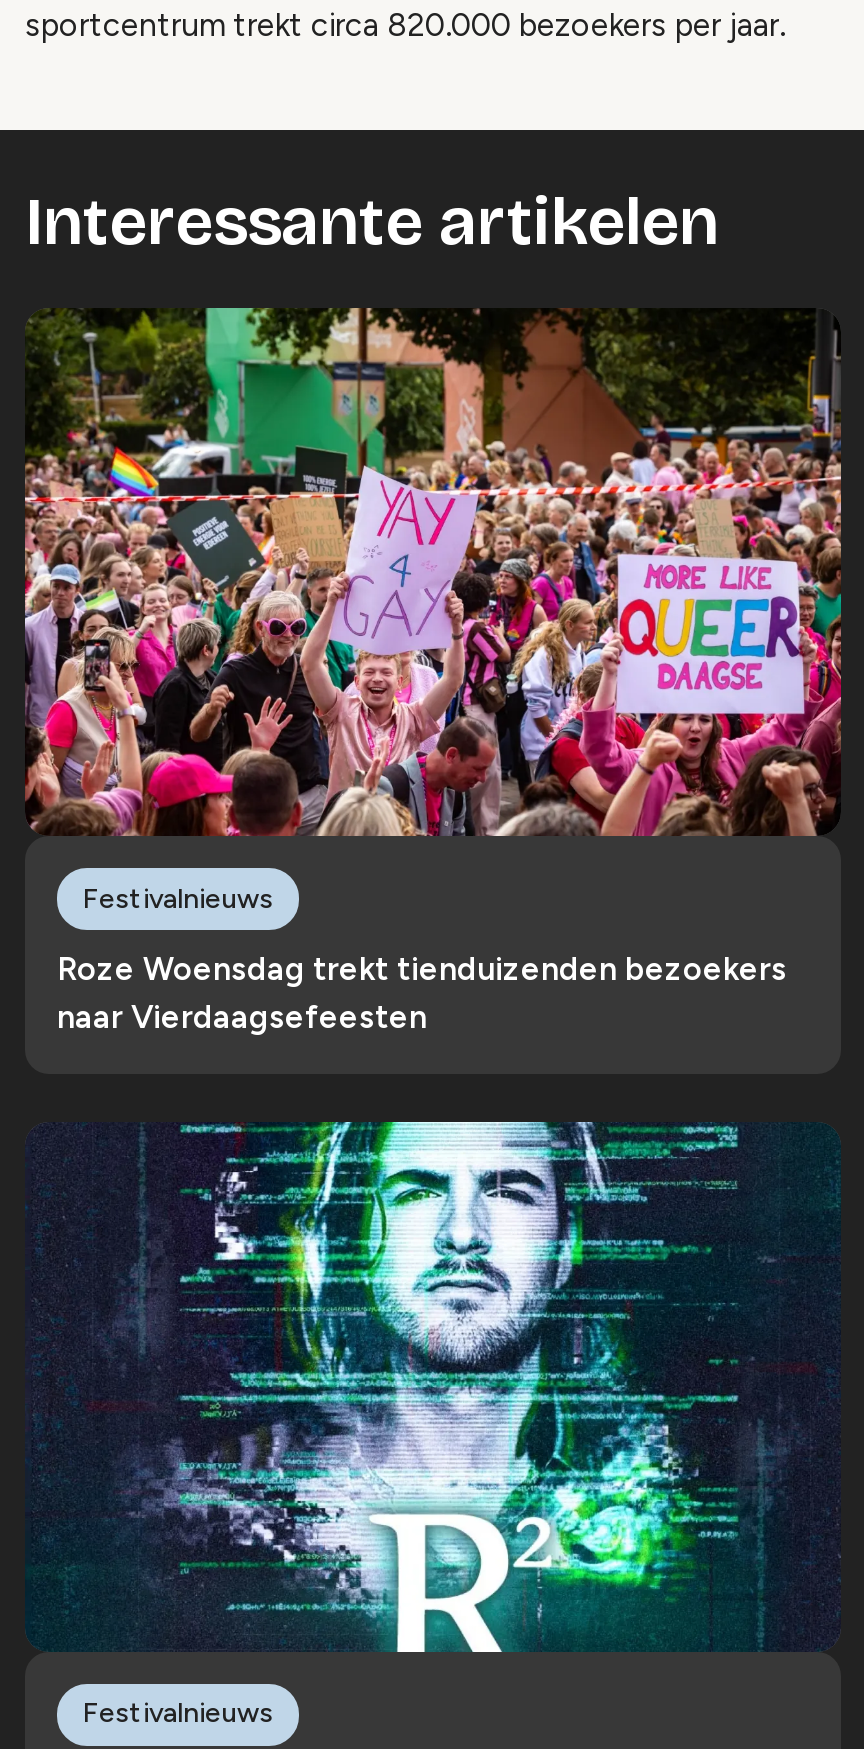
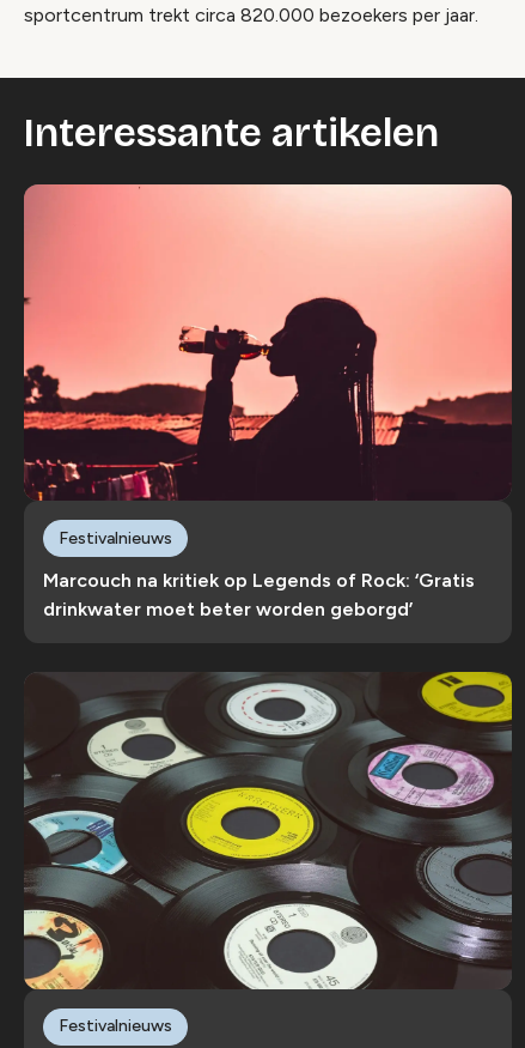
[23,306,843,838] [image] -> [23,183,513,502] [image]
[57,951,787,1037] Roze Woensdag trekt tienduizenden bezoekers | naar Vierdaagsefeesten -> [43,569,475,621] Marcouch na kritiek op Legends of Rock: ‘Gratis | drinkwater moet beter worden geborgd’
[25,1120,841,1654] [image] -> [23,671,513,991] [image]

